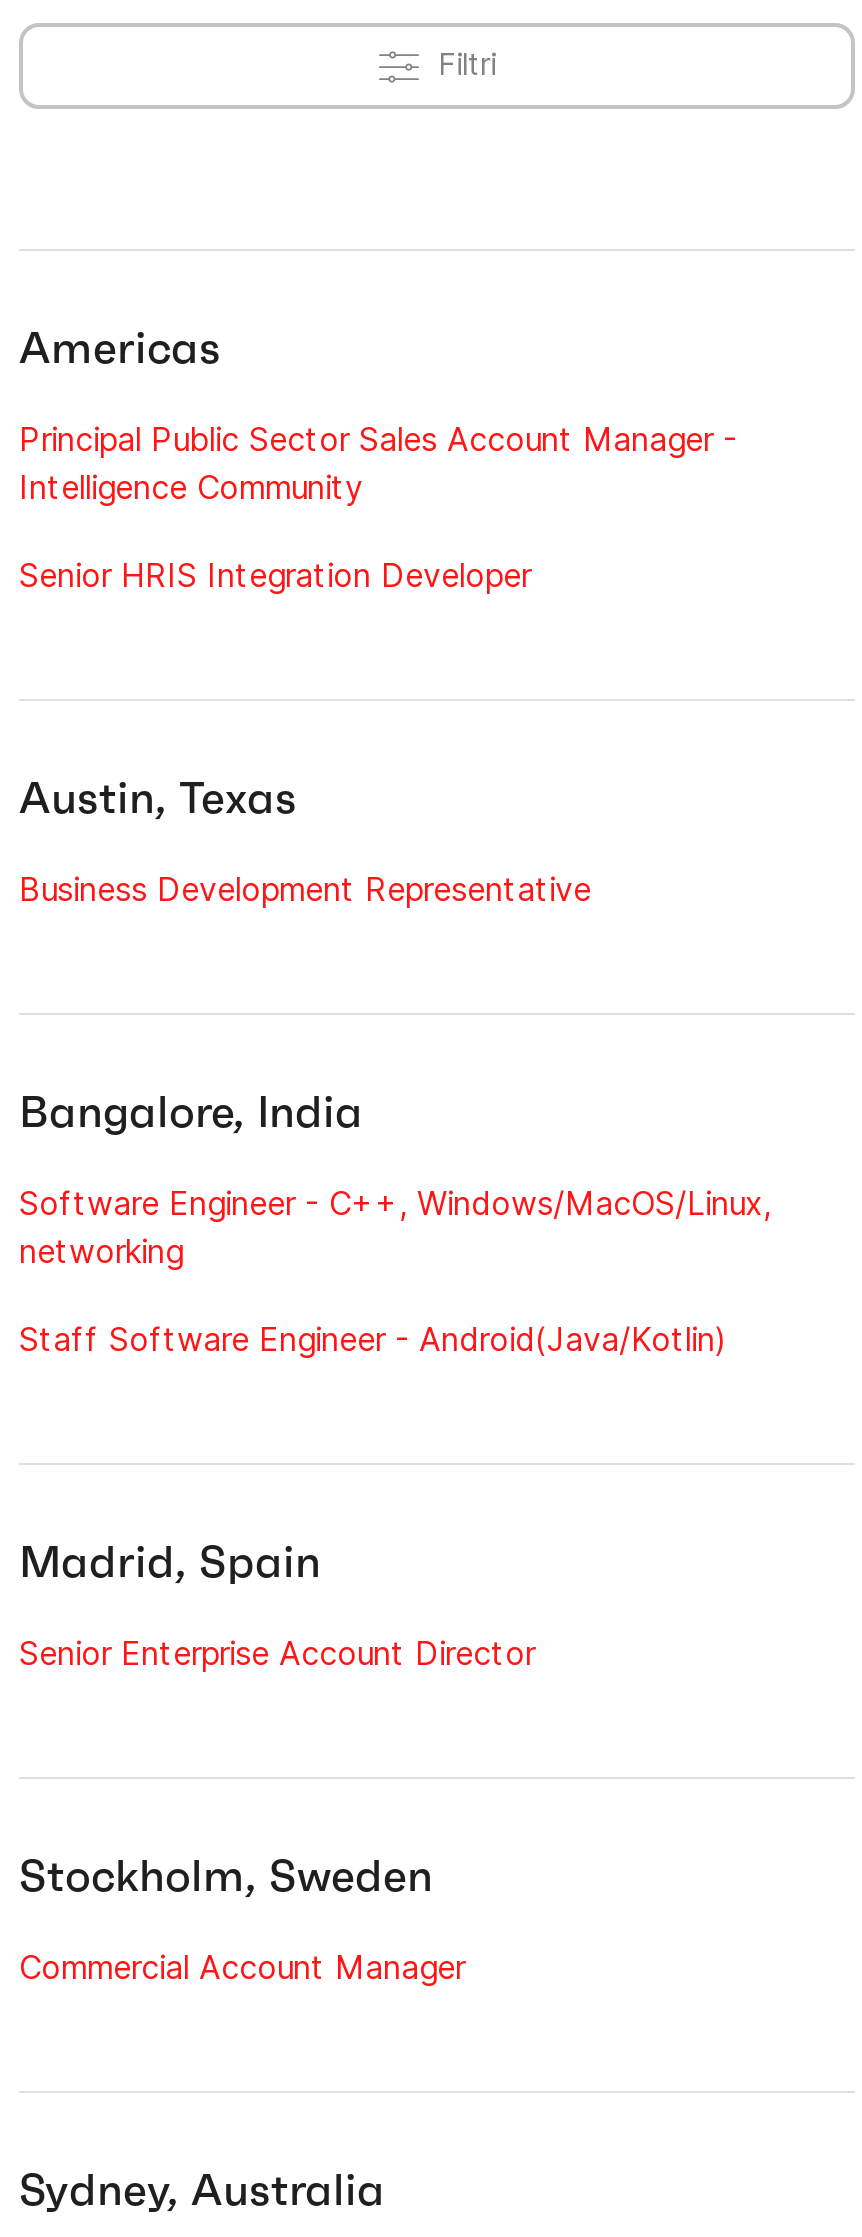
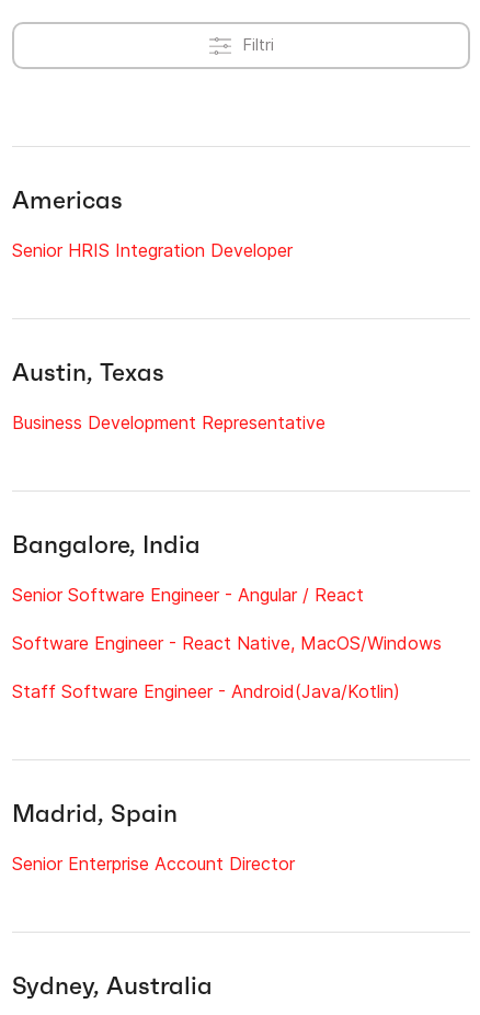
[19,419,737,507] Principal Public Sector Sales Account Manager - | Intelligence Community -> none
[19,1183,771,1271] Software Engineer - C++, Windows/MacOS/Linux, | networking -> [12,584,442,654] Senior Software Engineer - Angular / React | Software Engineer - React Native, MacOS/Windows
[19,1849,465,1987] Stockholm, Sweden | Commercial Account Manager -> none

